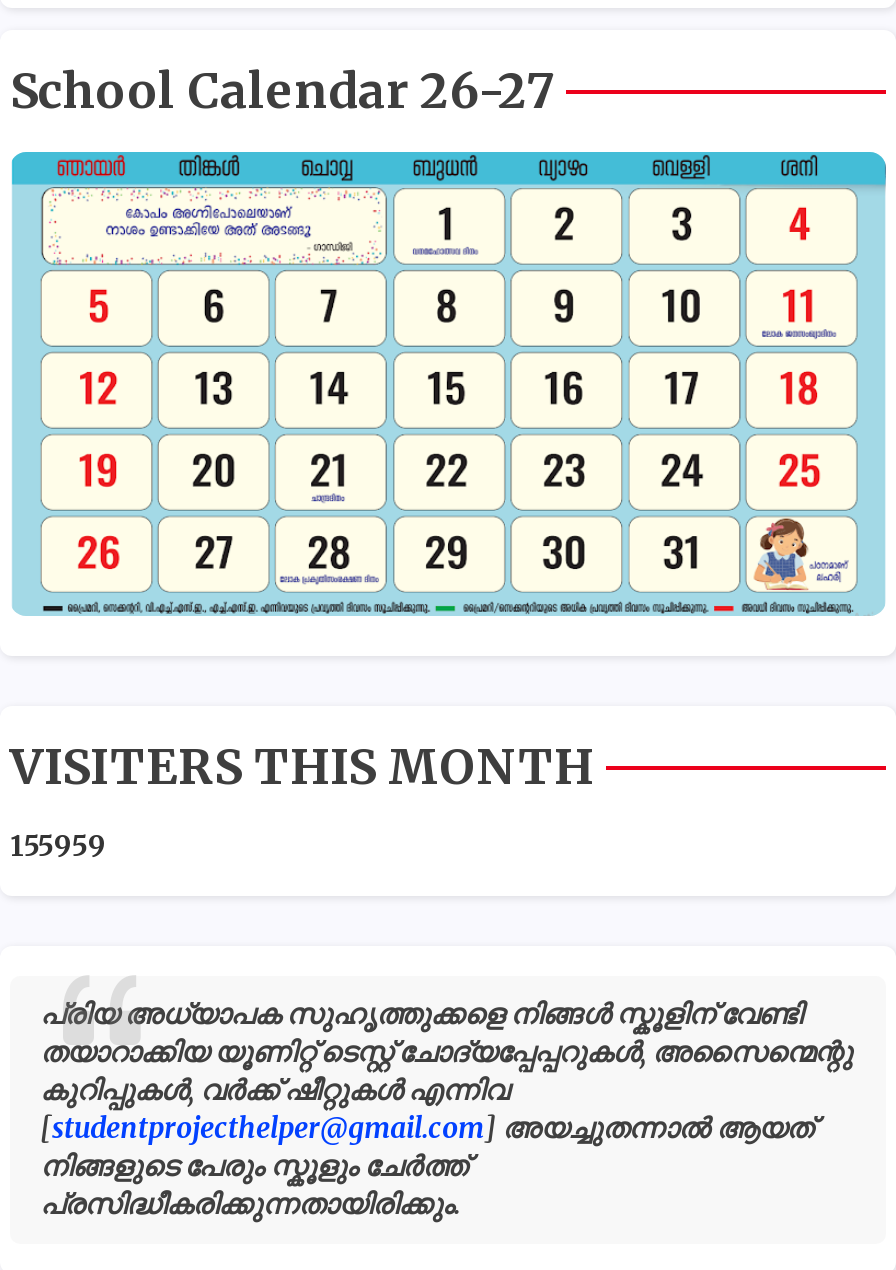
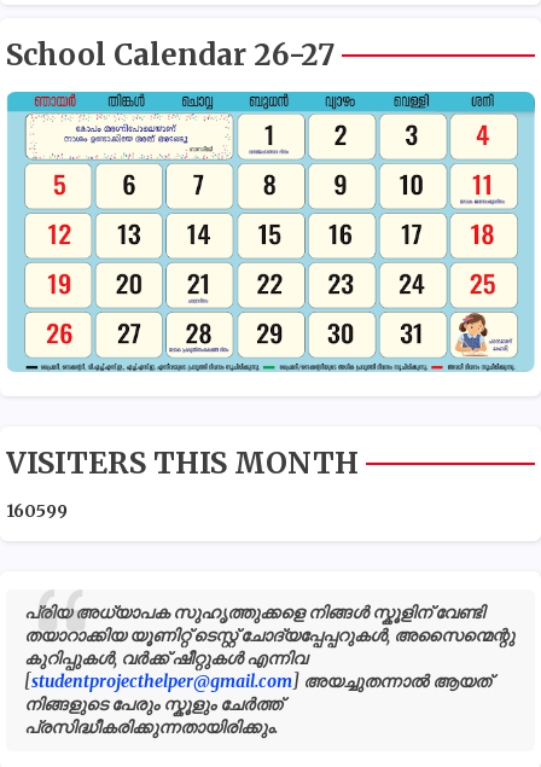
[10,827,106,863] 155959 -> [6,499,68,521] 160599

